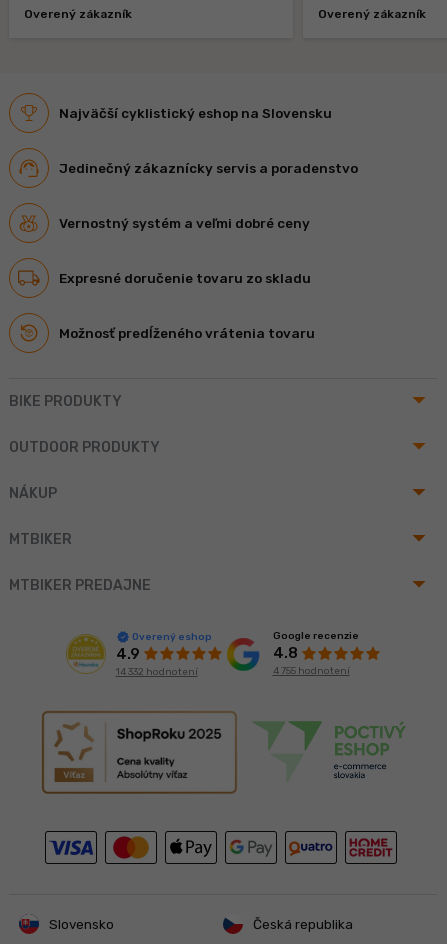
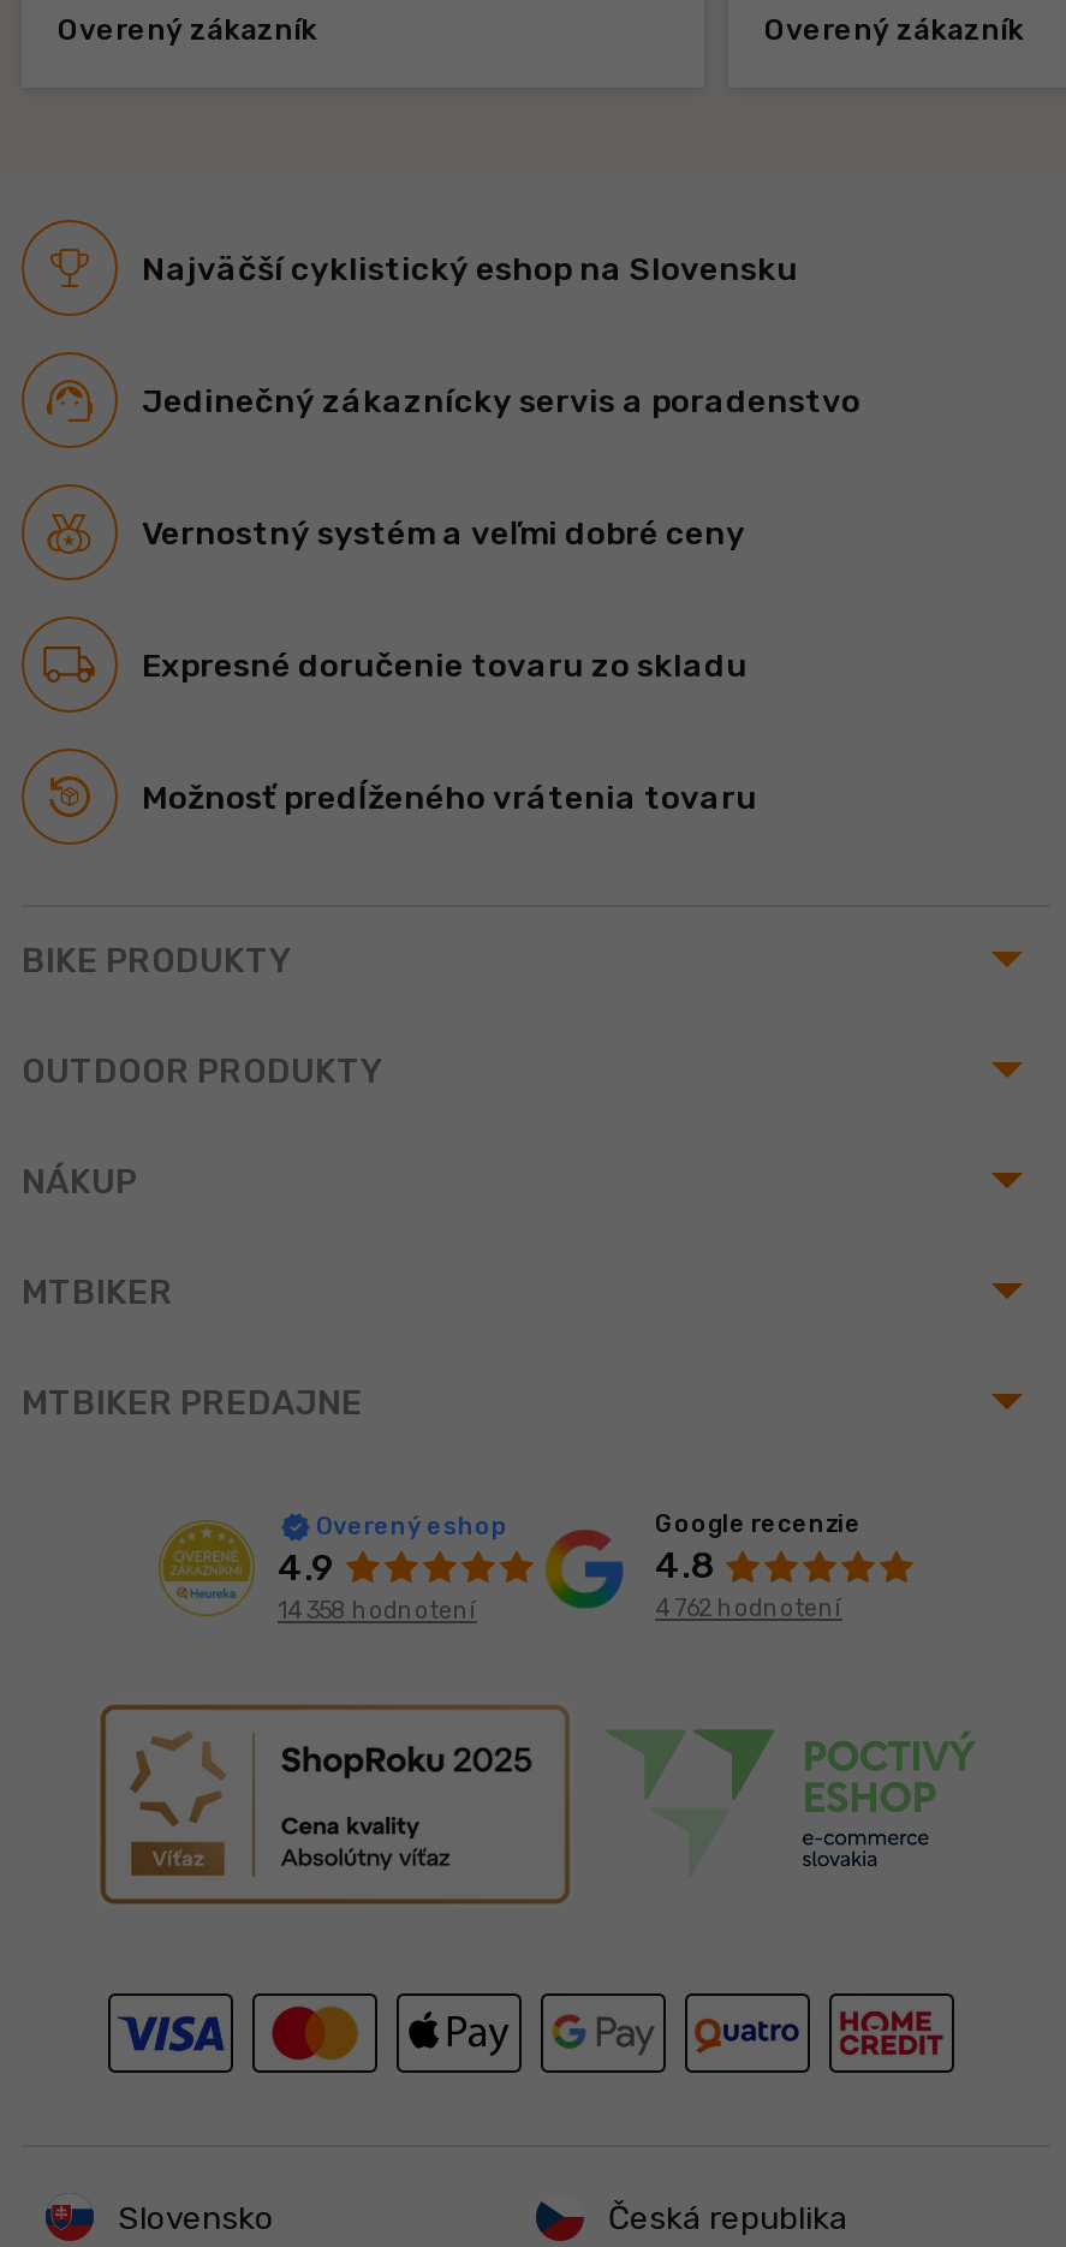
[115,666,197,678] 14 332 hodnotení -> [278,1596,477,1625] 14 358 hodnotení
[272,665,349,677] 4 755 hodnotení -> [655,1595,842,1624] 4 762 hodnotení

